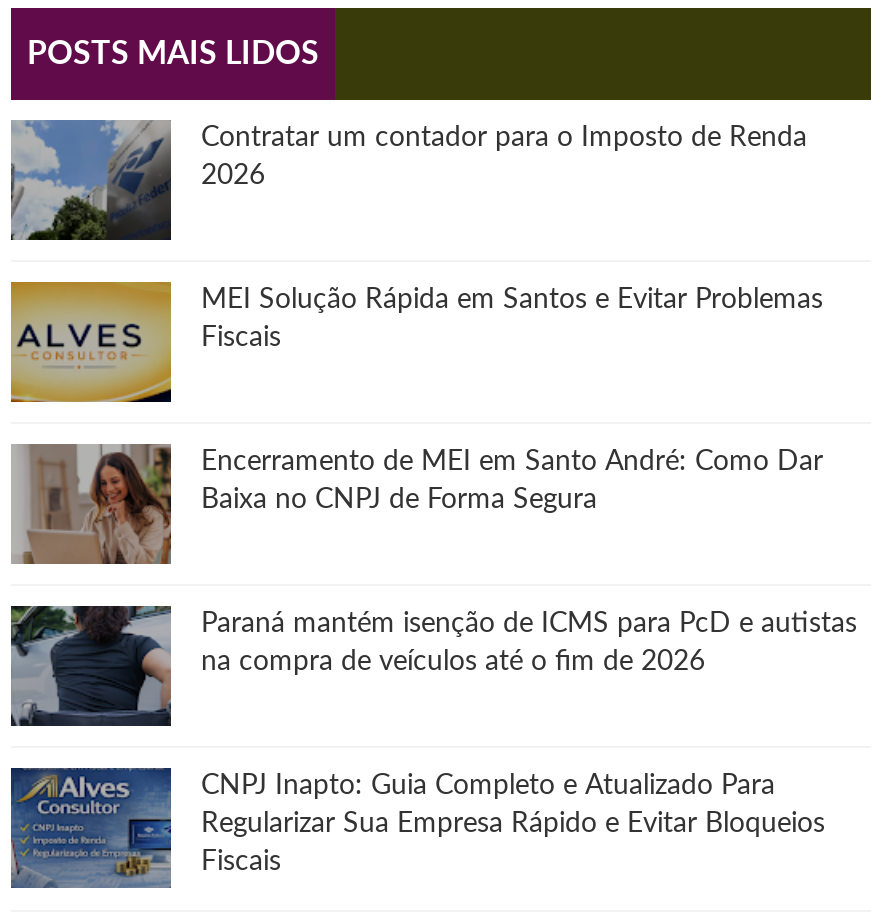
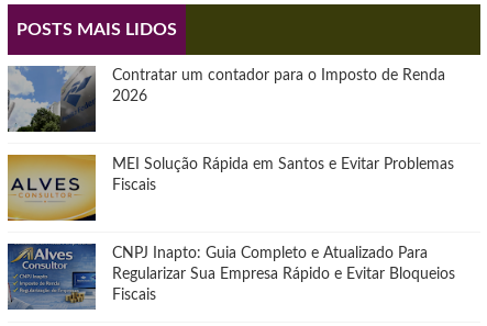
[13,444,823,564] [image] | Encerramento de MEI em Santo André: Como Dar | Baixa no CNPJ de Forma Segura -> none
[9,604,857,728] [image] | Paraná mantém isenção de ICMS para PcD e autistas | na compra de veículos até o fim de 2026 -> none

